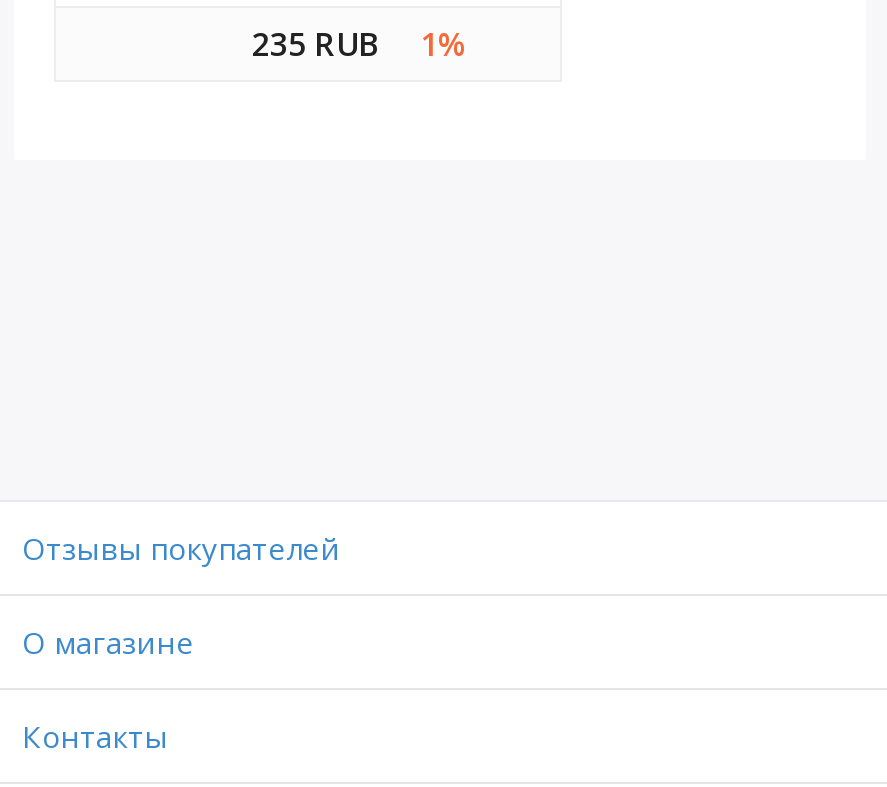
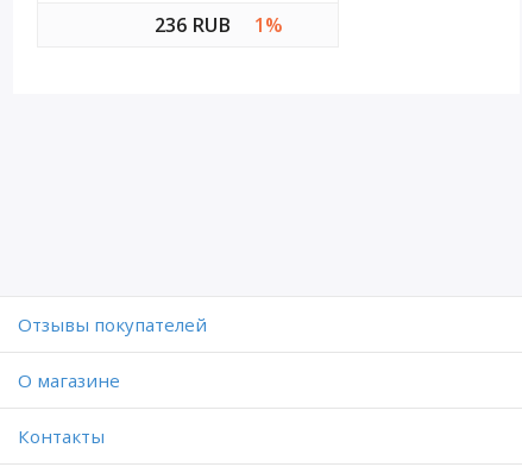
[252,22,468,66] 235 RUB 1% -> [155,12,283,38] 236 RUB 1%

